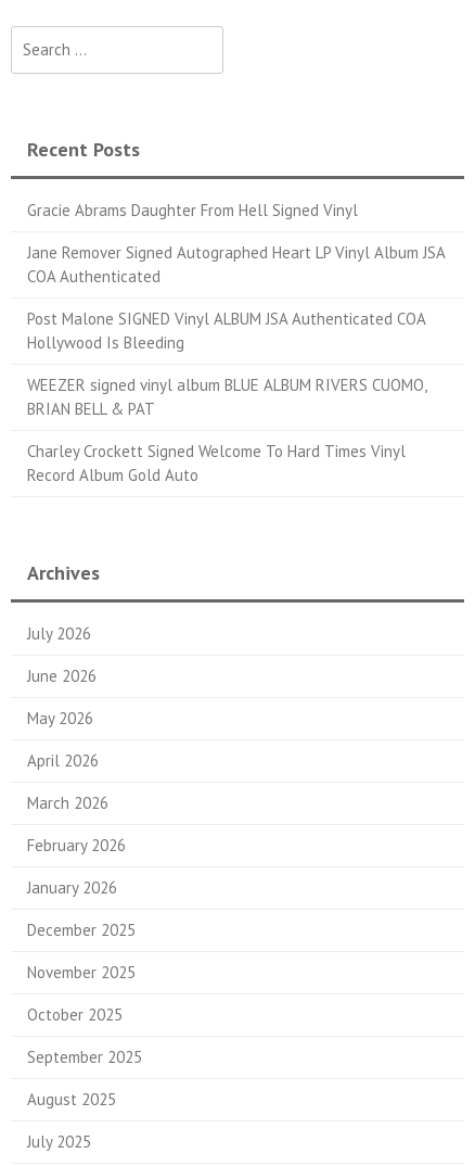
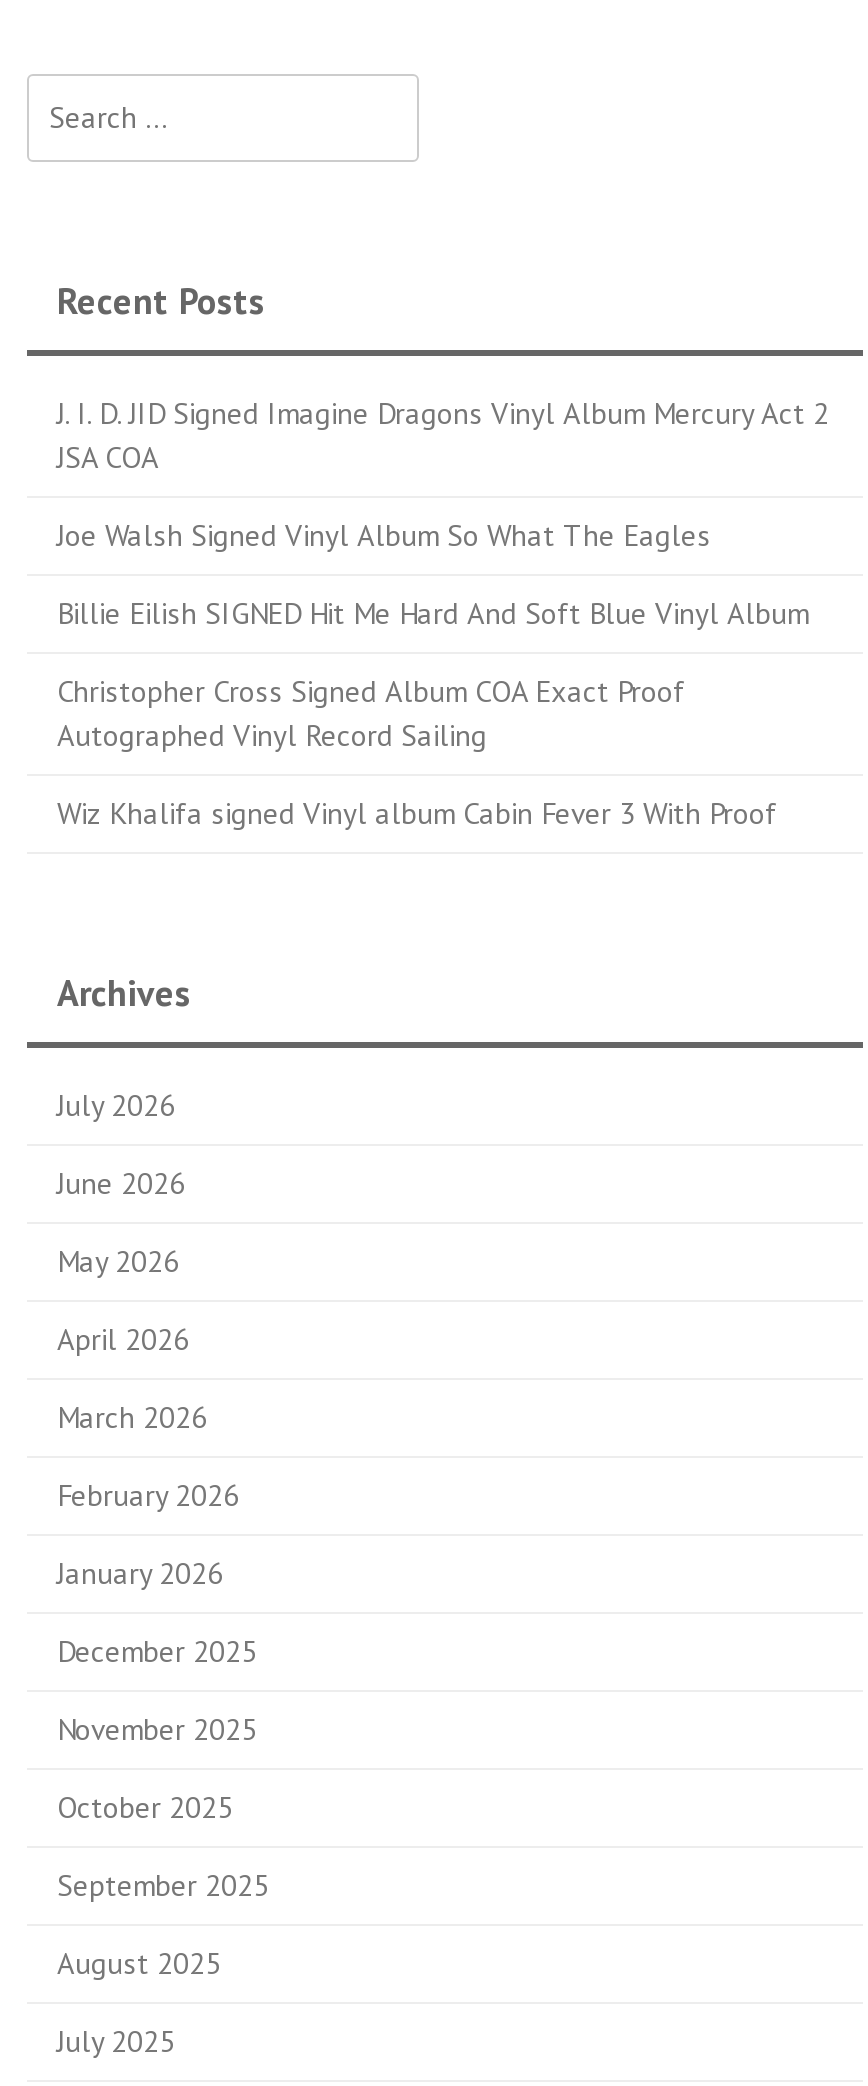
[27,199,358,220] Gracie Abrams Daughter From Hell Signed Vinyl -> [57,393,829,475] J. I. D. JID Signed Imagine Dragons Vinyl Album Mercury Act 2 | JSA COA
[27,242,445,286] Jane Remover Signed Autographed Heart LP Vinyl Album JSA | COA Authenticated -> [57,515,711,553] Joe Walsh Signed Vinyl Album So What The Eagles
[27,308,425,352] Post Malone SIGNED Vinyl ALBUM JSA Authenticated COA | Hollywood Is Bleeding -> [57,593,809,631] Billie Eilish SIGNED Hit Me Hard And Soft Blue Vinyl Album
[27,374,426,419] WEEZER signed vinyl album BLUE ALBUM RIVERS CUOMO, | BRIAN BELL & PAT -> [57,671,685,753] Christopher Cross Signed Album COA Exact Proof | Autographed Vinyl Record Sailing
[27,440,406,485] Charley Crockett Signed Welcome To Hard Times Vinyl | Record Album Gold Auto -> [57,793,777,831] Wiz Khalifa signed Vinyl album Cabin Fever 3 With Proof

